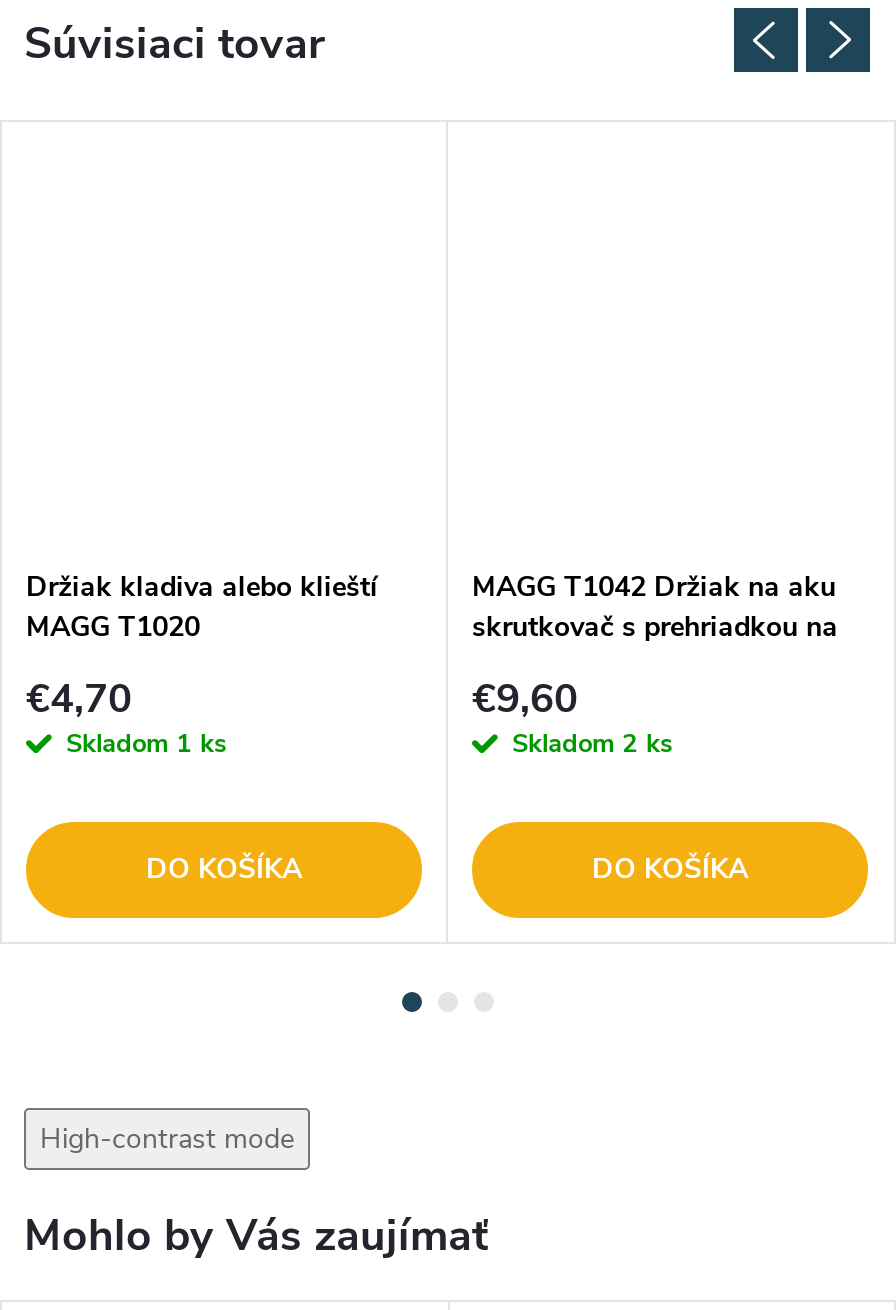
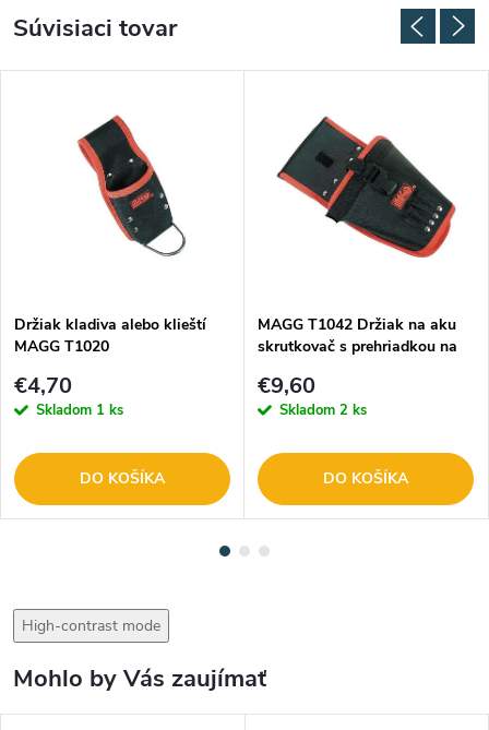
none -> [76,115,187,258] [image]
none -> [276,116,456,259] [image]

